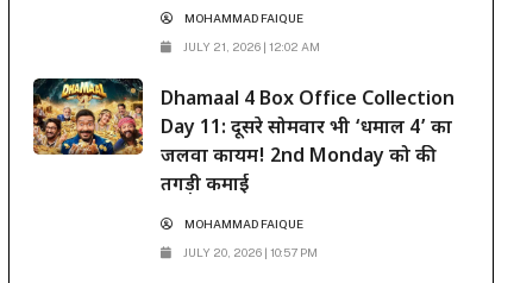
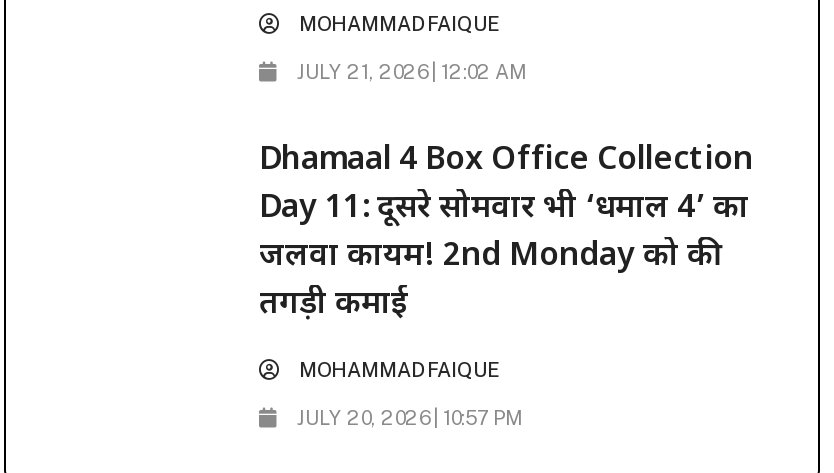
[32,77,144,156] [image] -> none

